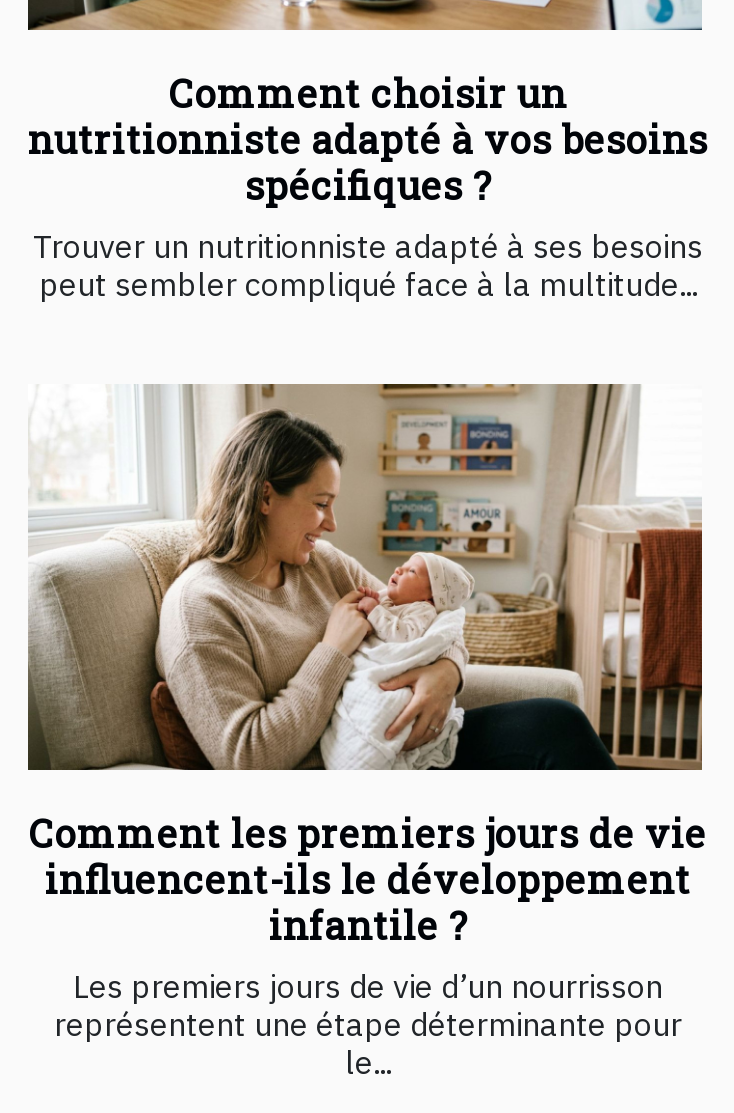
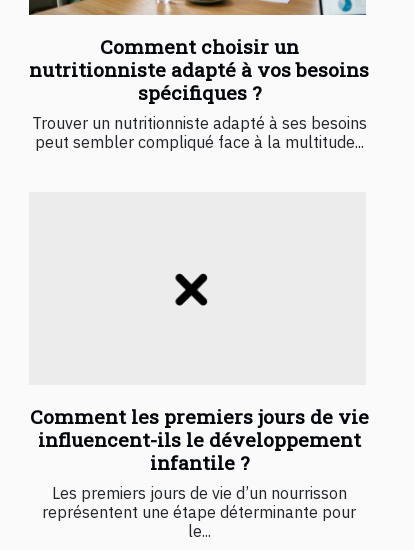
[26,382,704,772] [image] -> none

